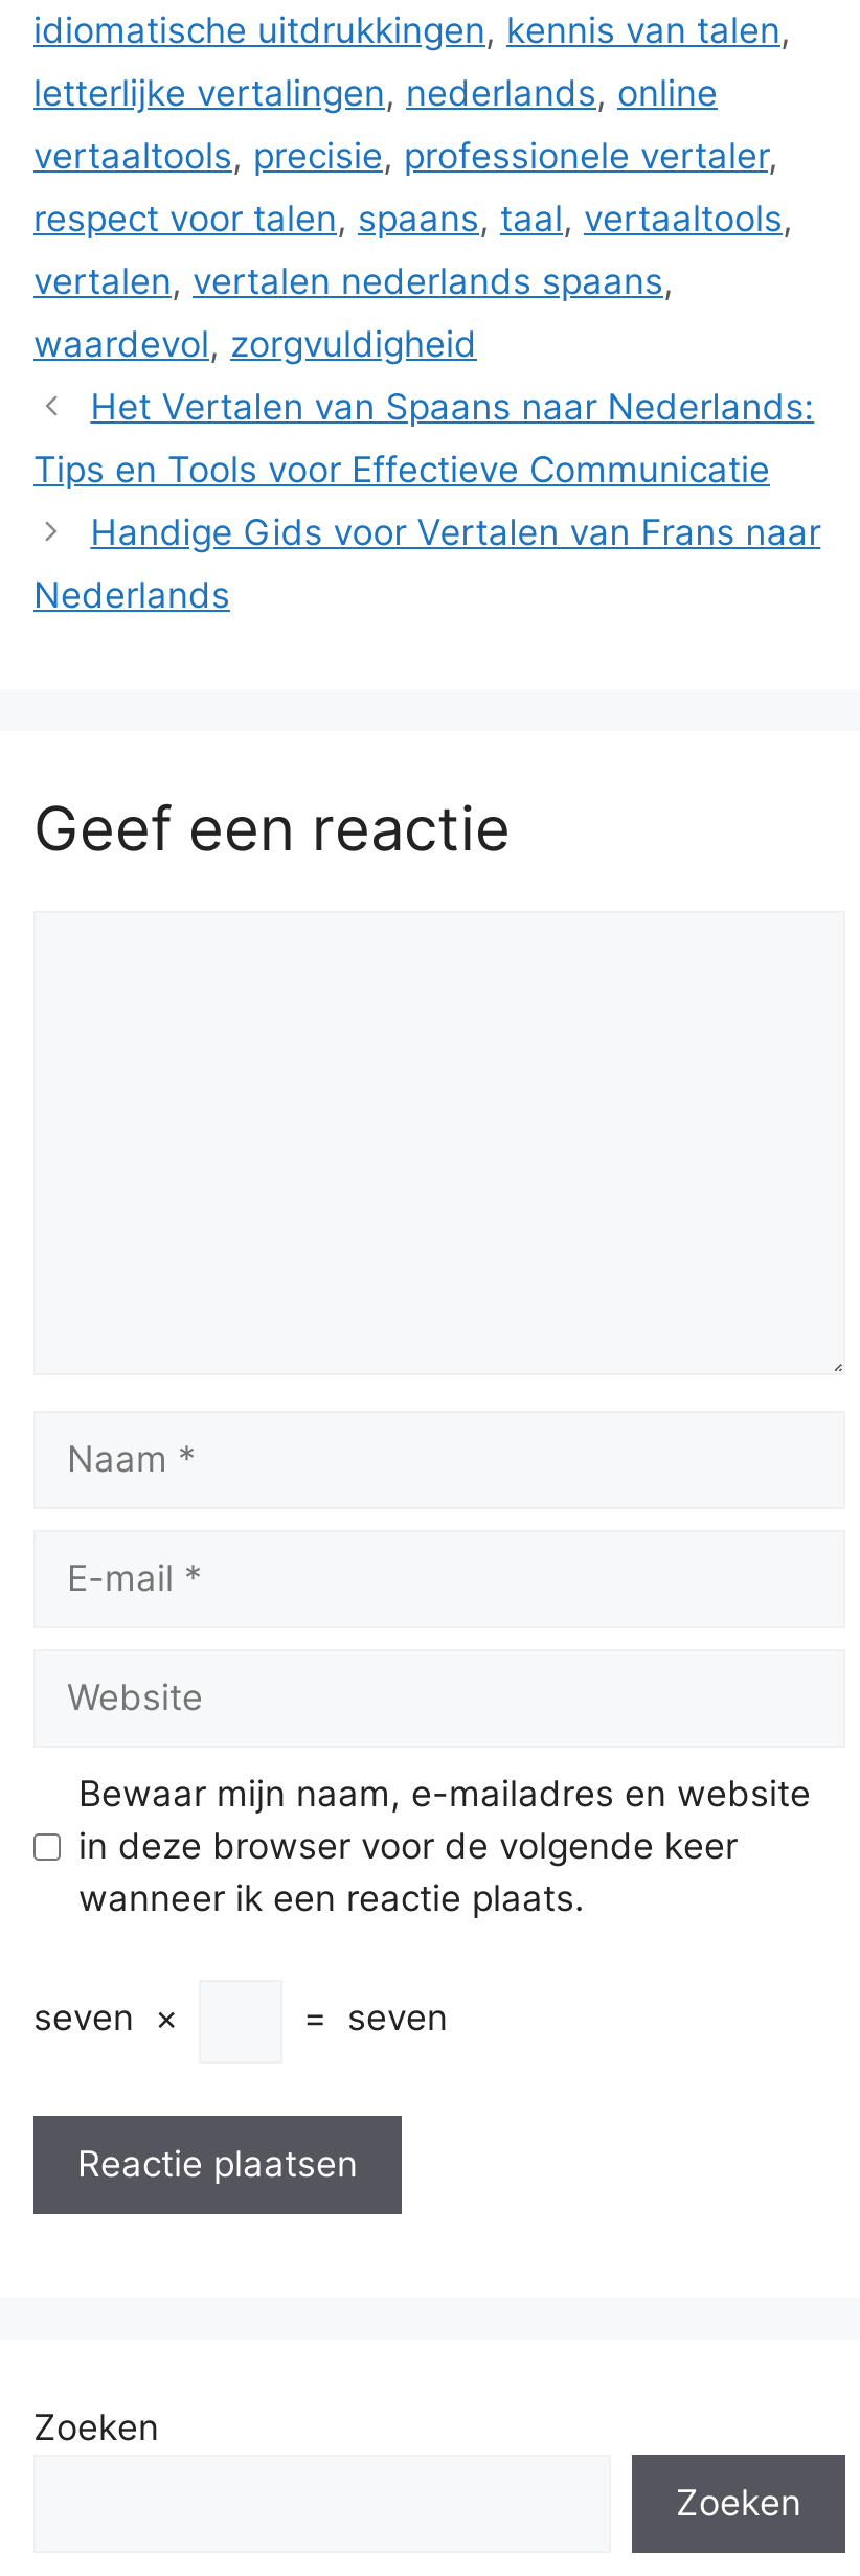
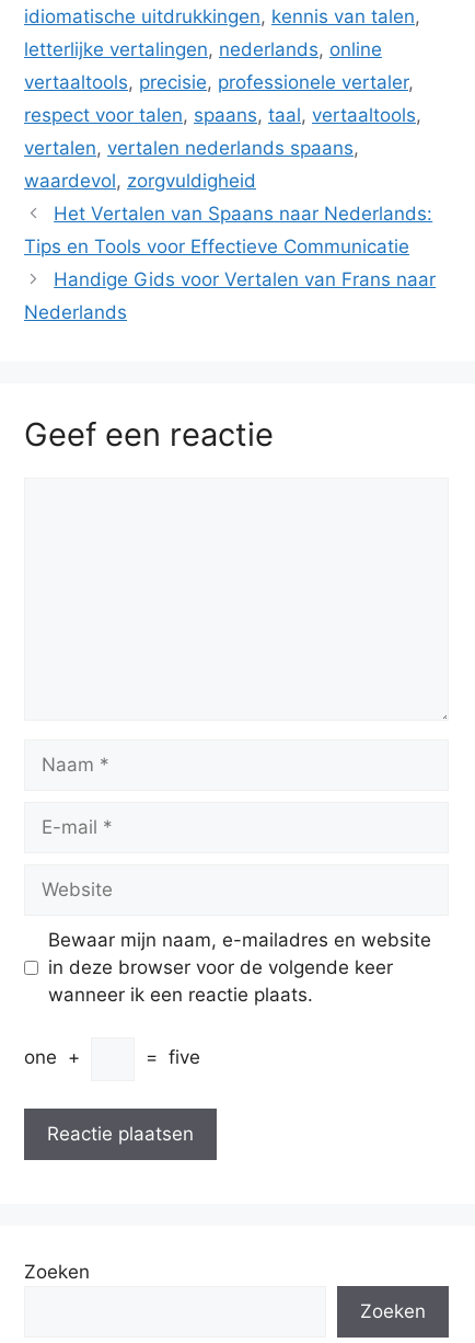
[33,1996,448,2037] seven × | = seven -> [24,1046,200,1067] one + | = five

